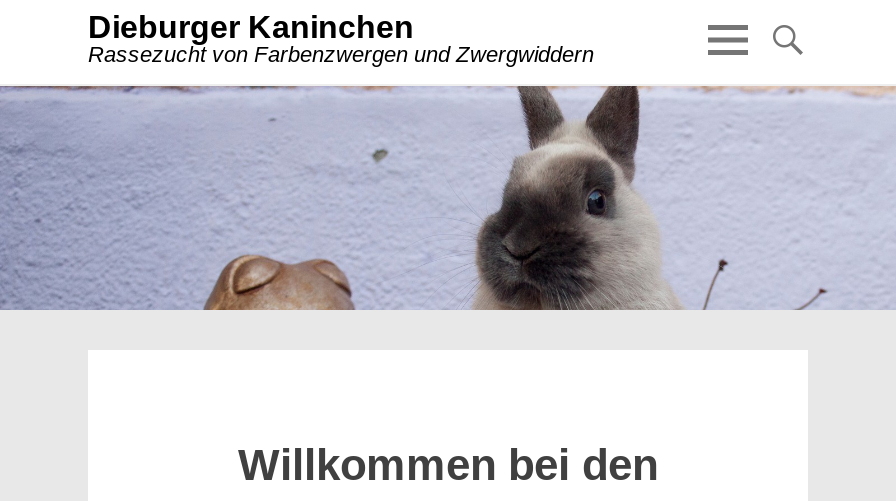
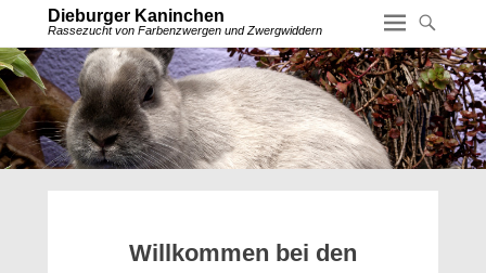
[6,84,890,312] [image] -> [3,47,483,170] [image]

